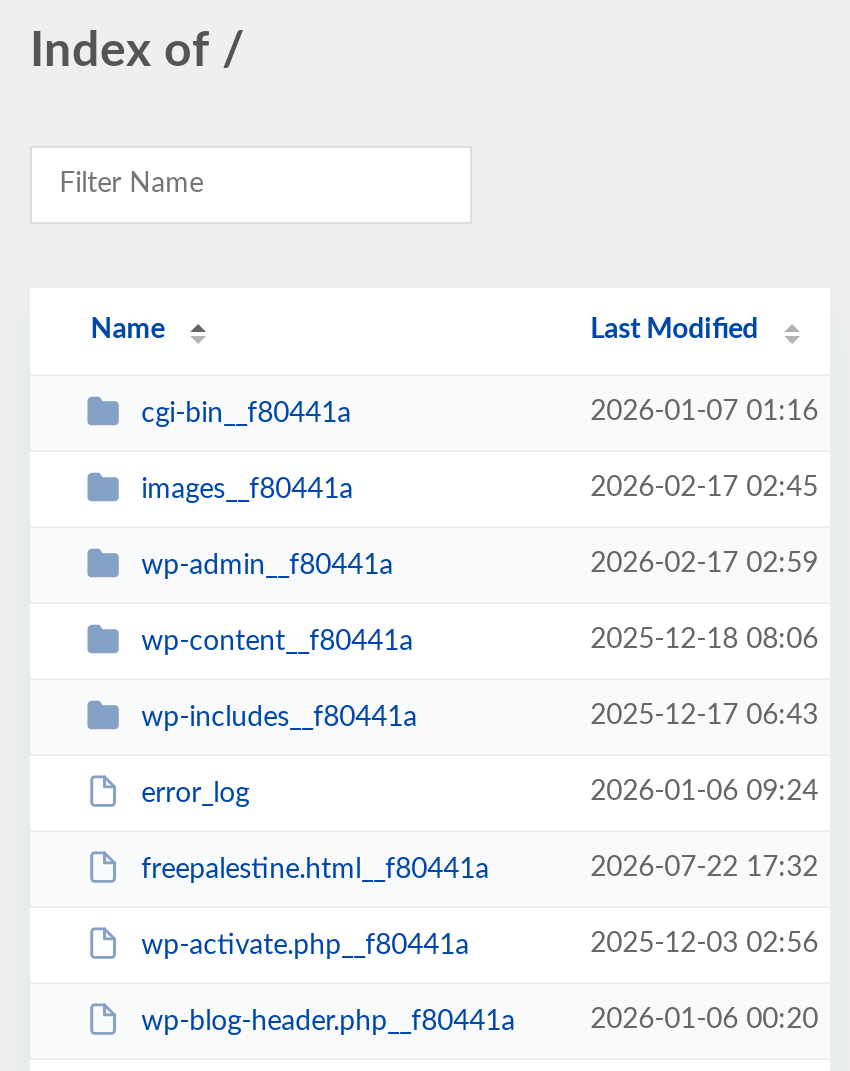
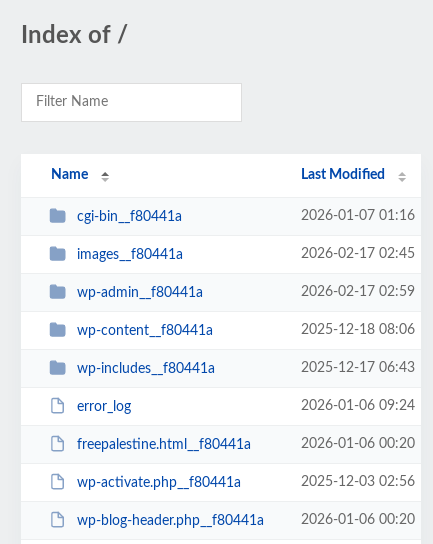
[590,854,818,882] 2026-07-22 17:32 -> [301,437,415,451] 2026-01-06 00:20

